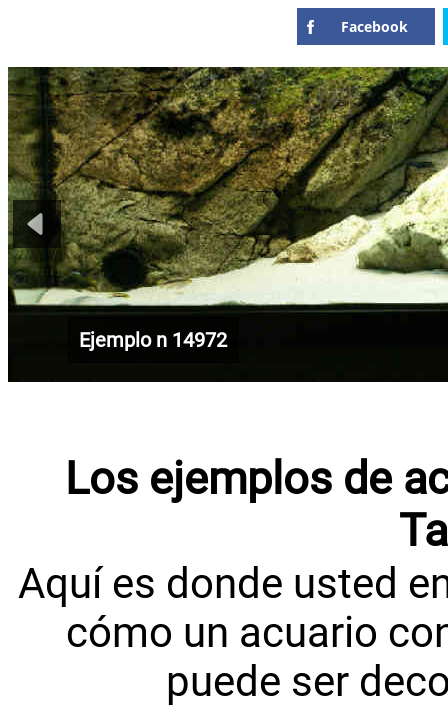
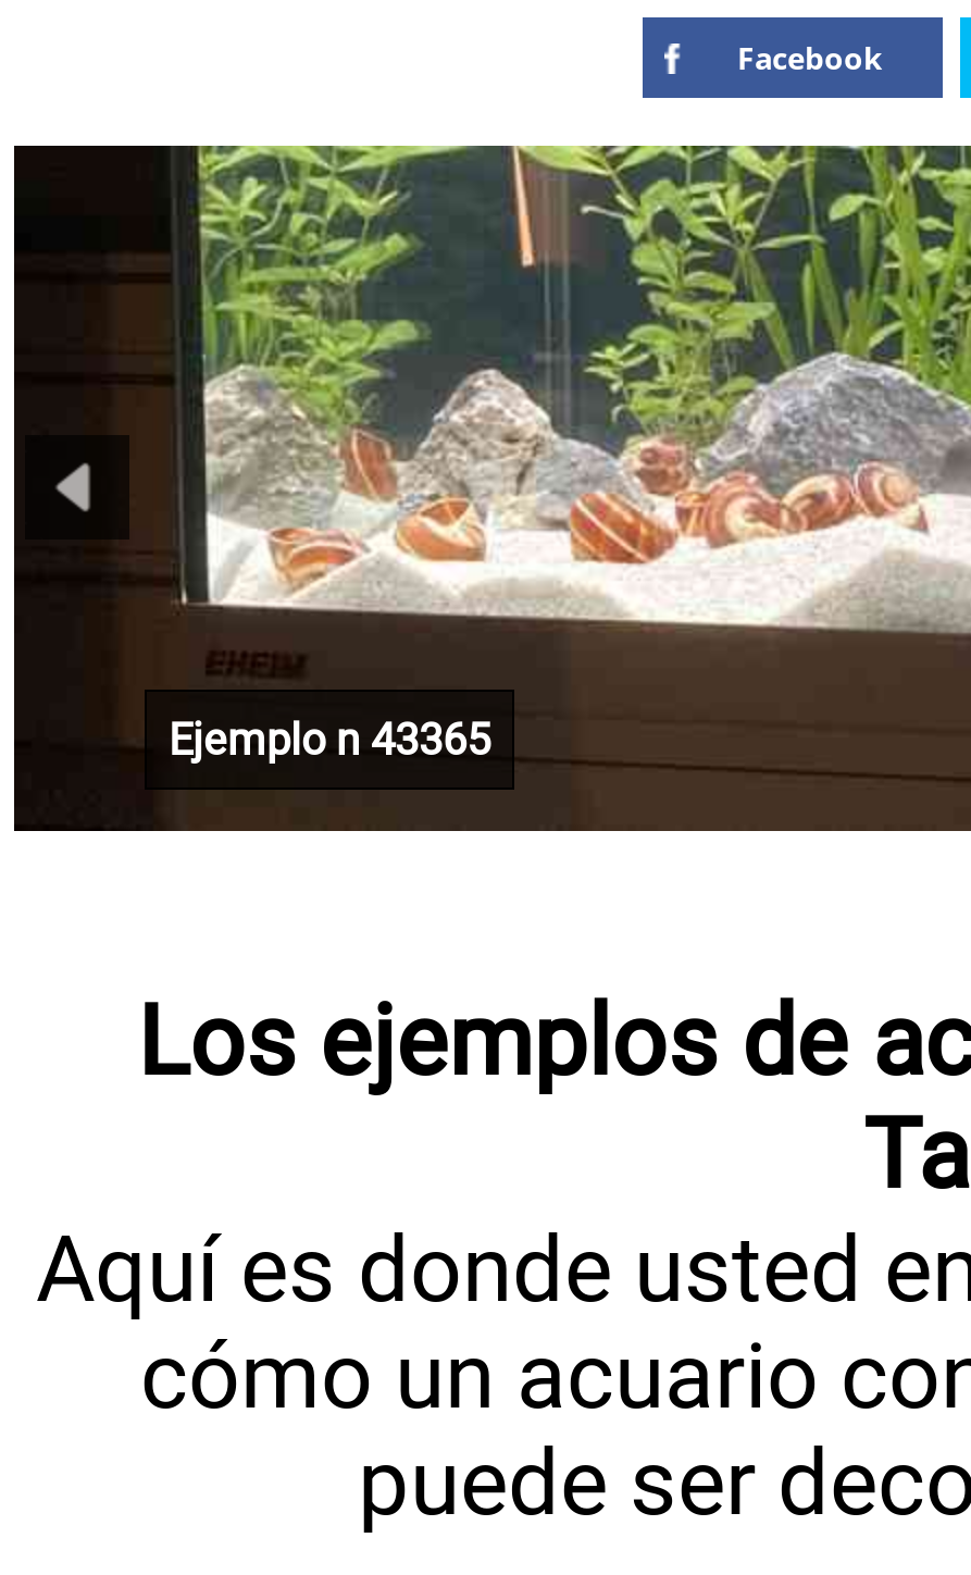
[7,66,445,382] [image] | Ejemplo n 14972 -> [12,144,964,831] [image] | Ejemplo n 43365

